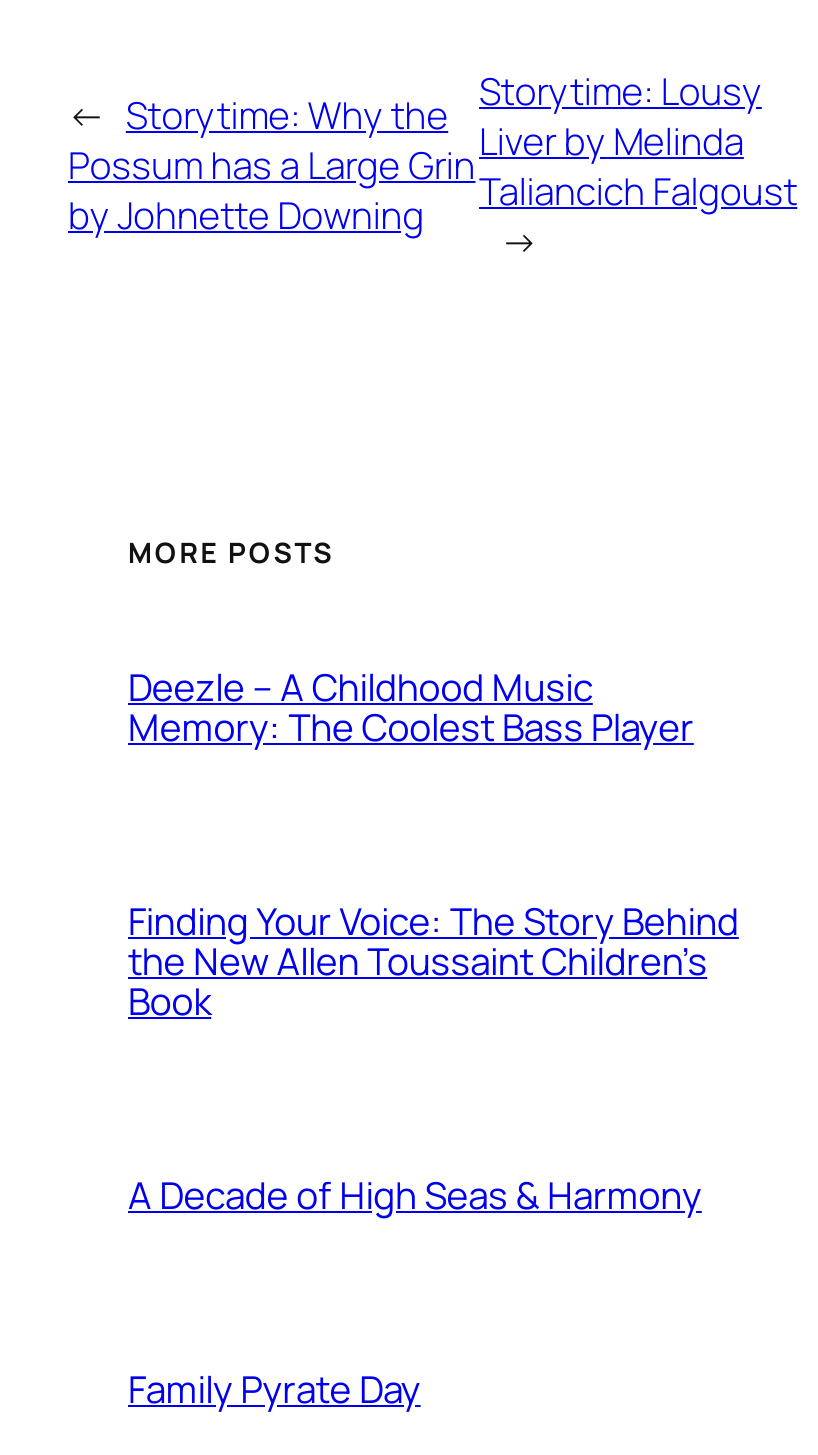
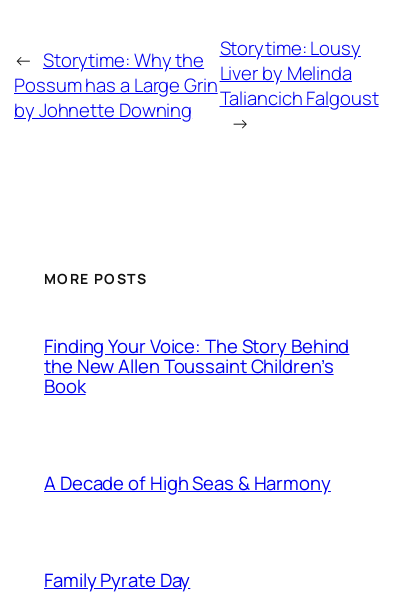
[128,662,694,754] Deezle – A Childhood Music | Memory: The Coolest Bass Player -> none

